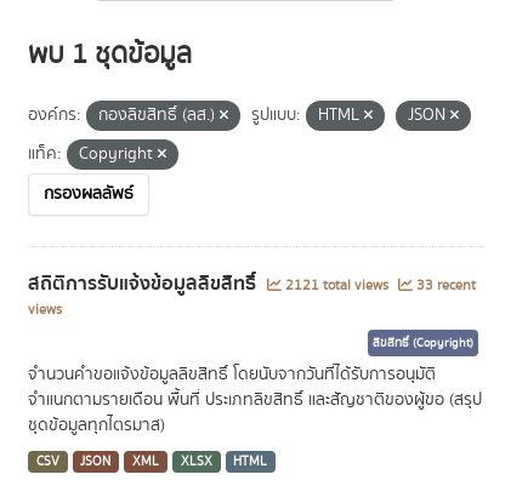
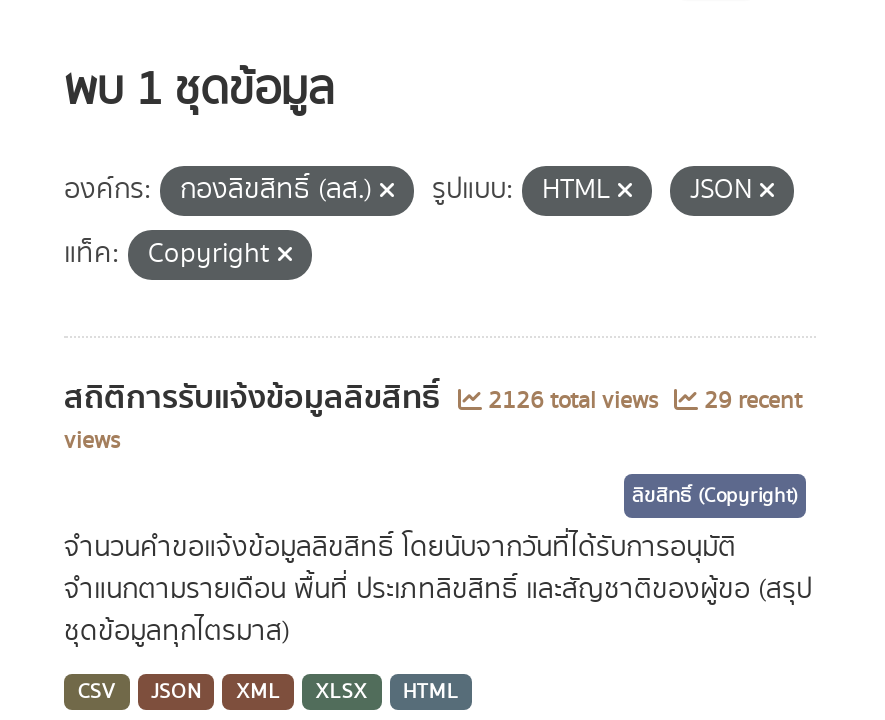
[44,182,134,206] กรองผลลัพธ์ -> none
[282,275,392,296] 2121 total views -> [482,384,664,418] 2126 total views
[413,275,476,296] 33 recent -> [698,384,802,418] 29 recent

